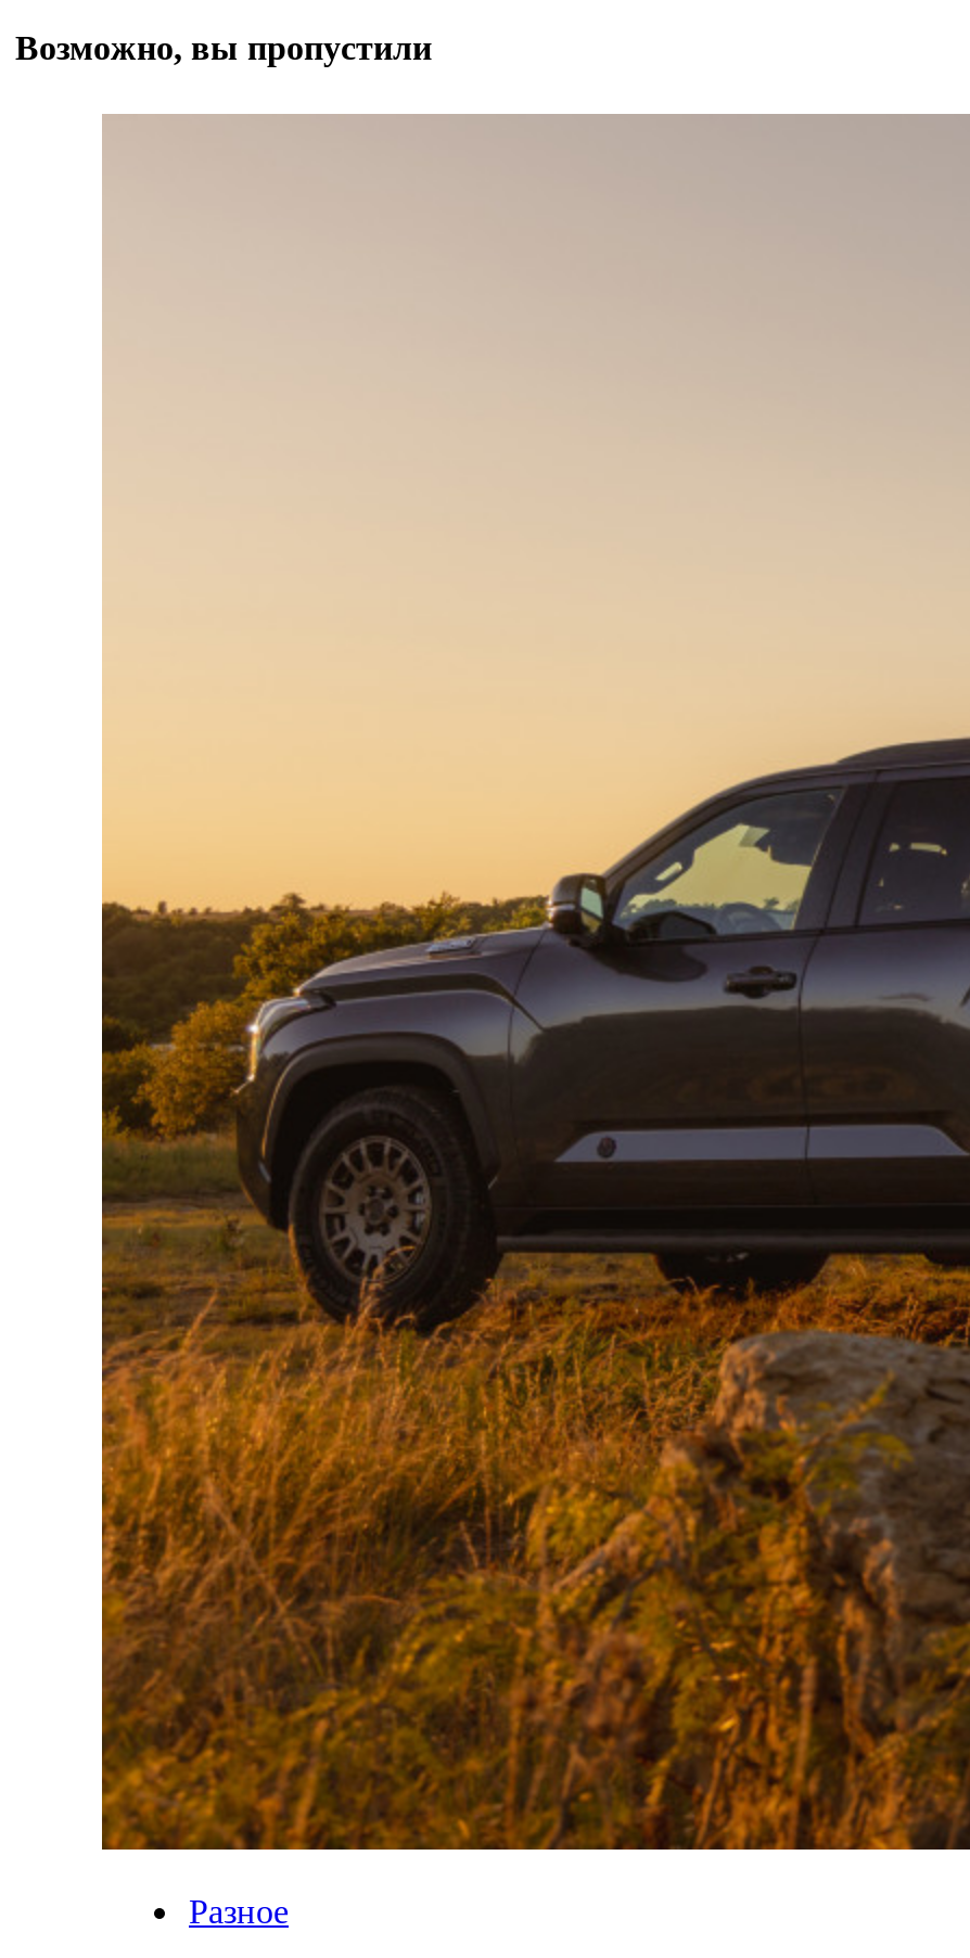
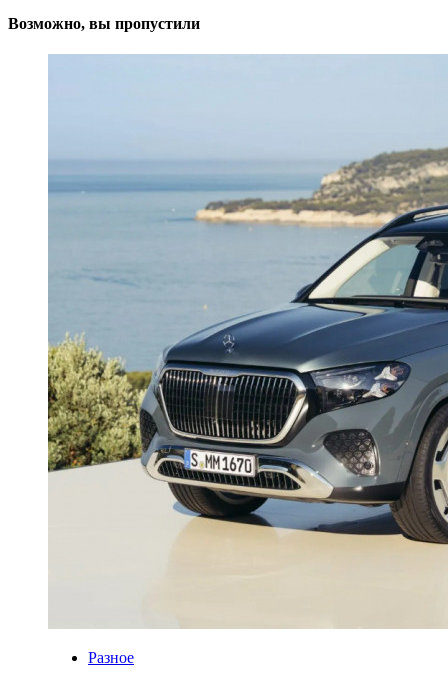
[100,114,963,1852] [image] -> [47,54,445,629] [image]

